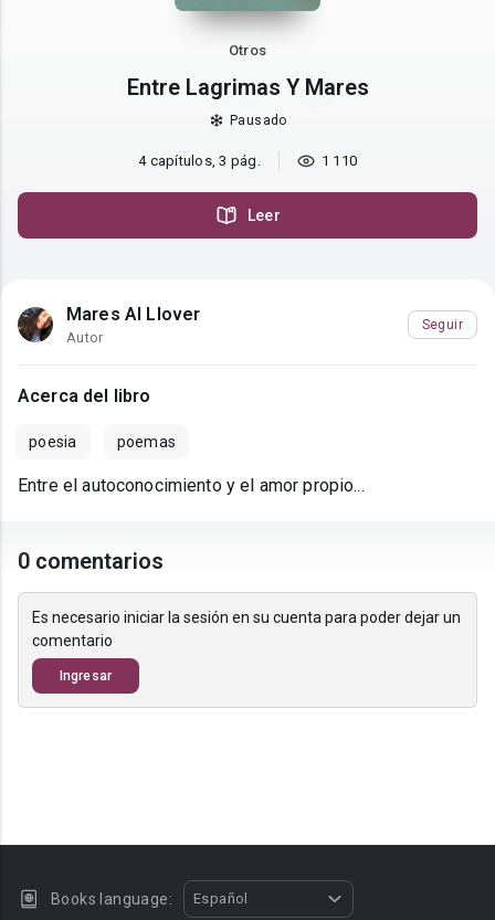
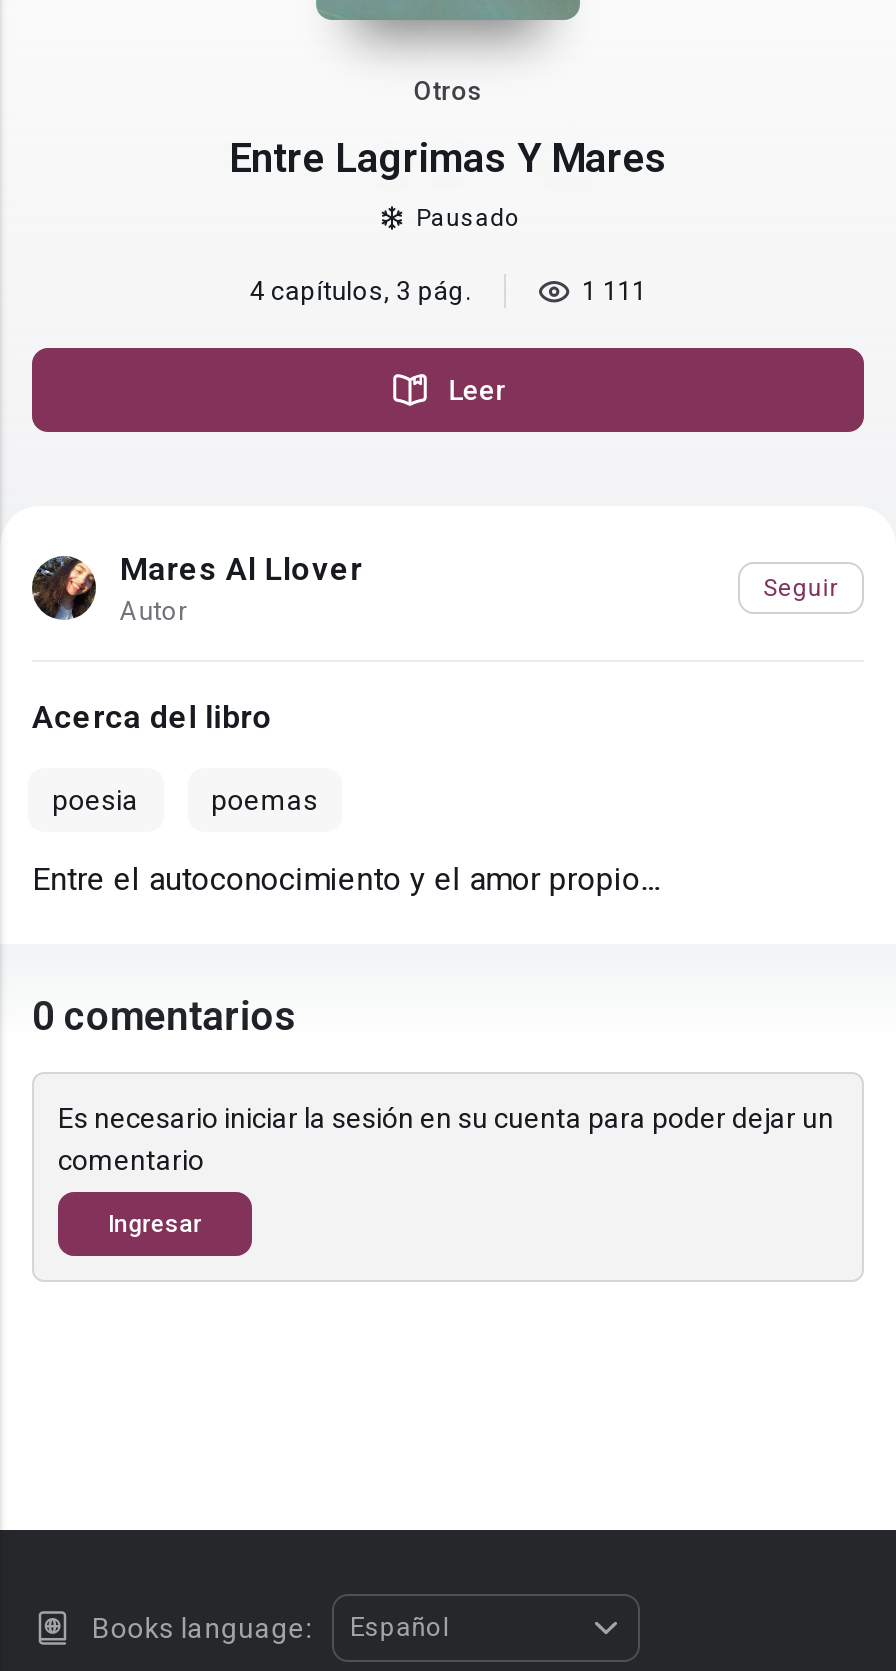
[321,153,357,169] 1 110 -> [582,276,646,306] 1 111

